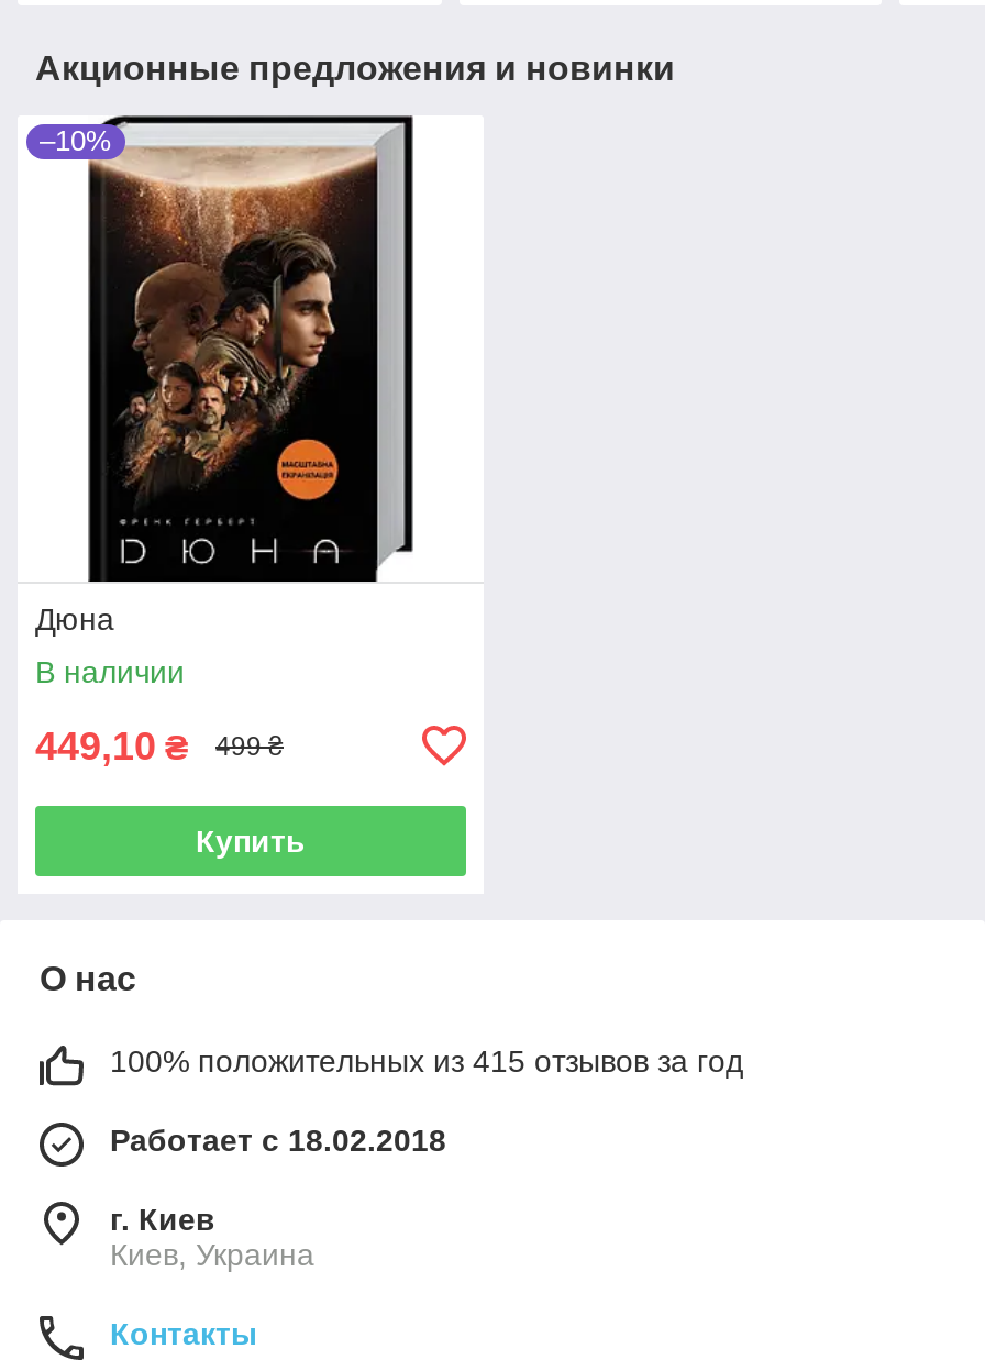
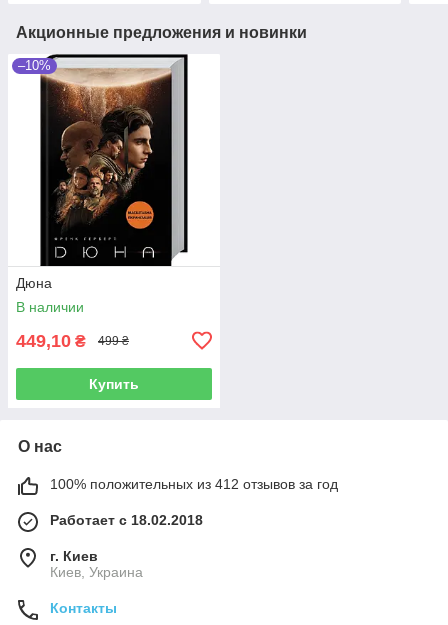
[110,1043,743,1078] 100% положительных из 415 отзывов за год -> [50,476,338,492] 100% положительных из 412 отзывов за год

